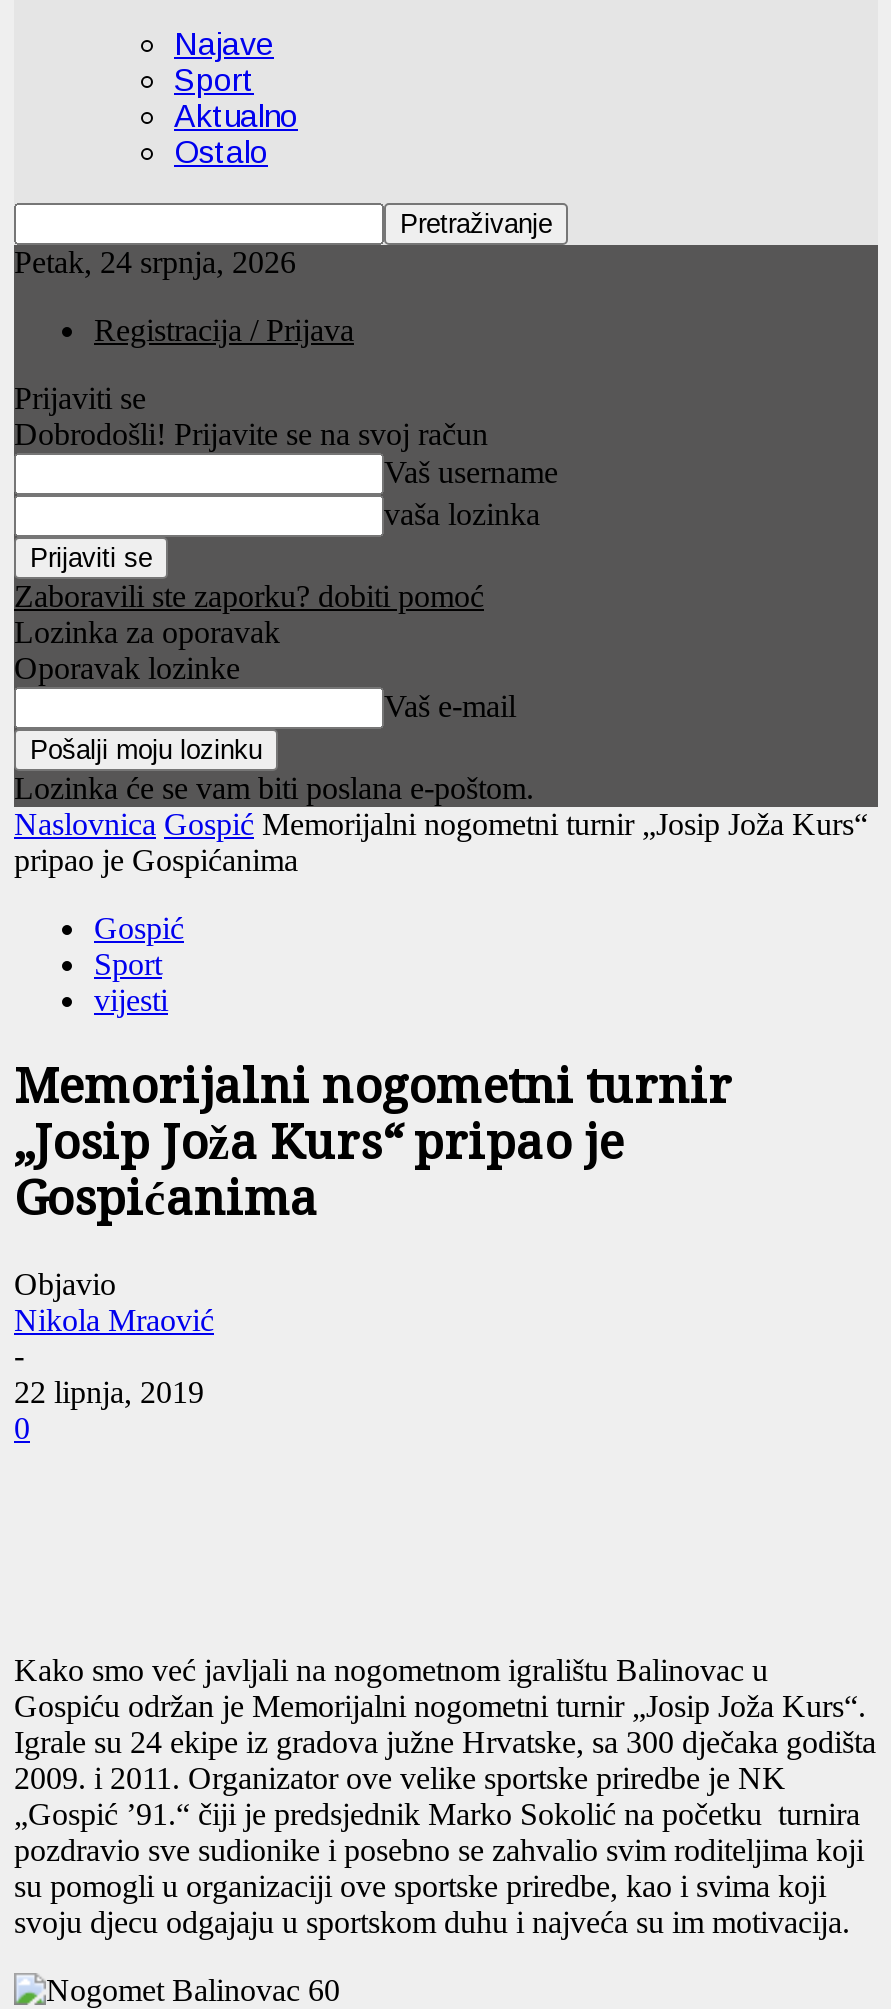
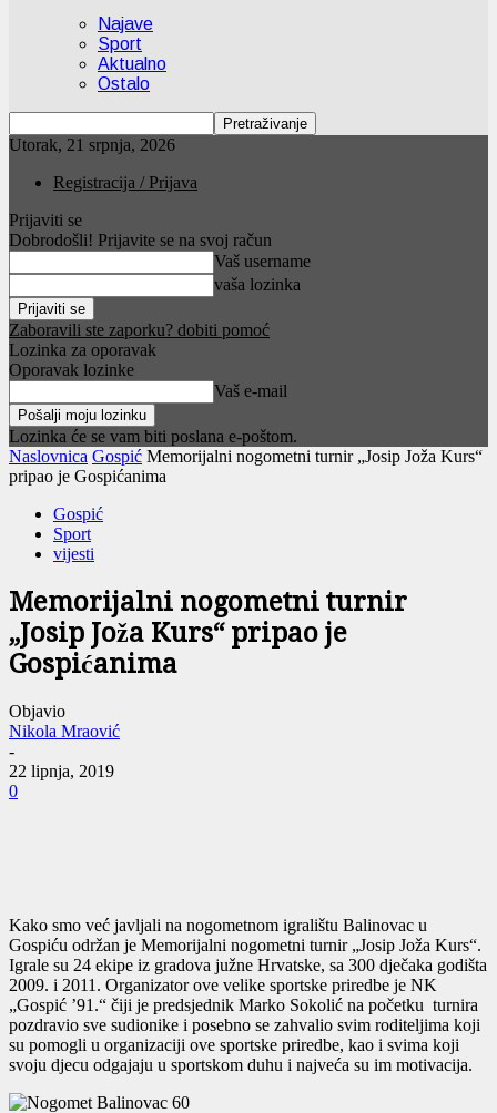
[14,245,296,279] Petak, 24 srpnja, 2026 -> [9,135,175,154] Utorak, 21 srpnja, 2026

